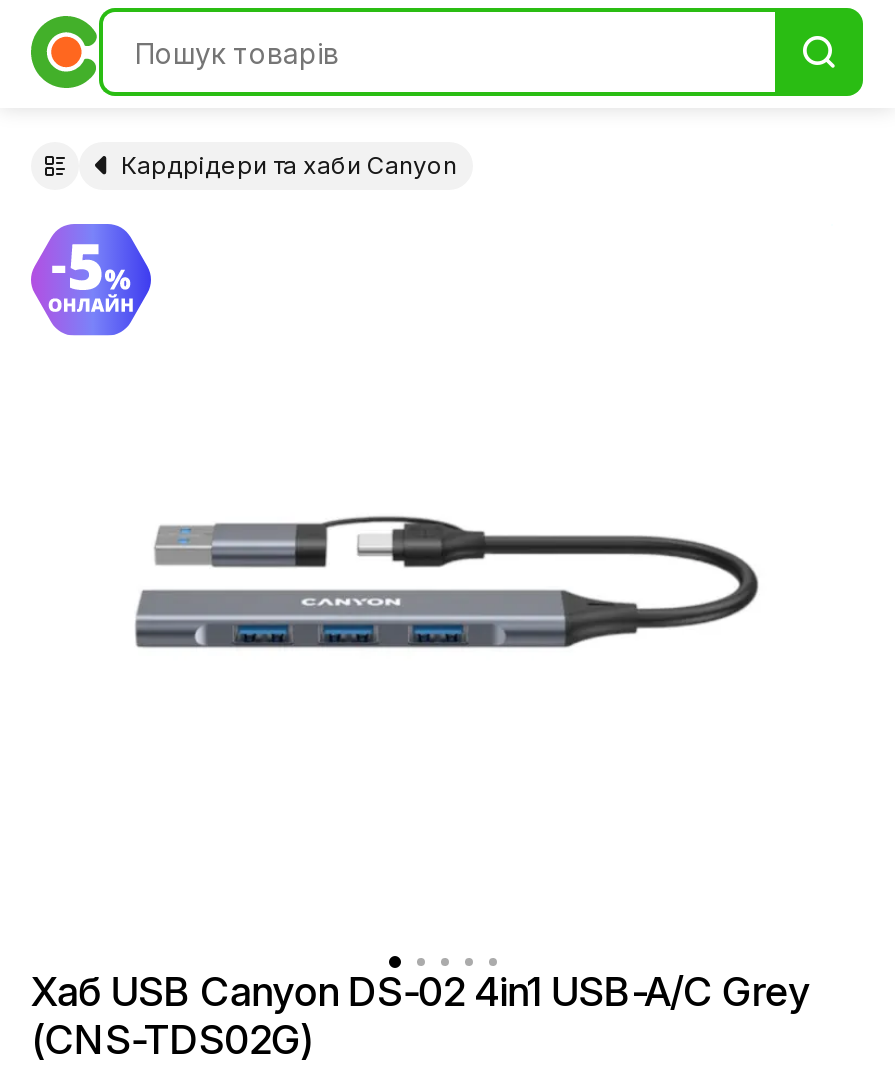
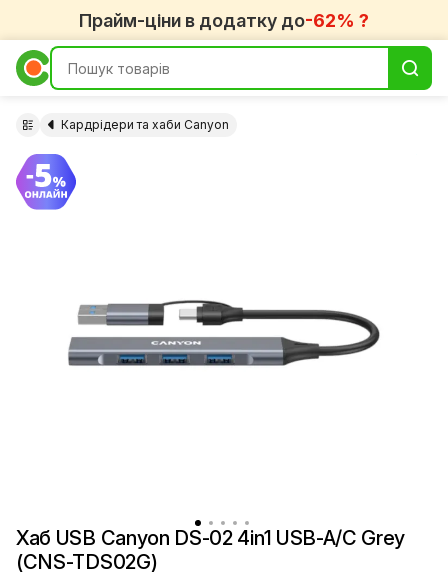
none -> [79,9,369,30] Прайм-ціни в додатку до-62% ?

